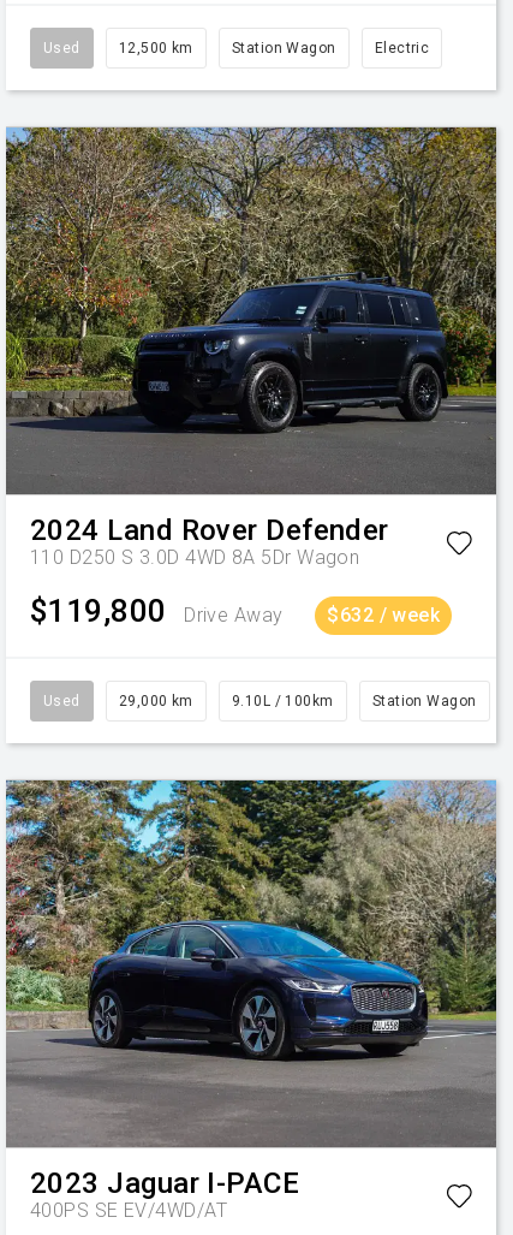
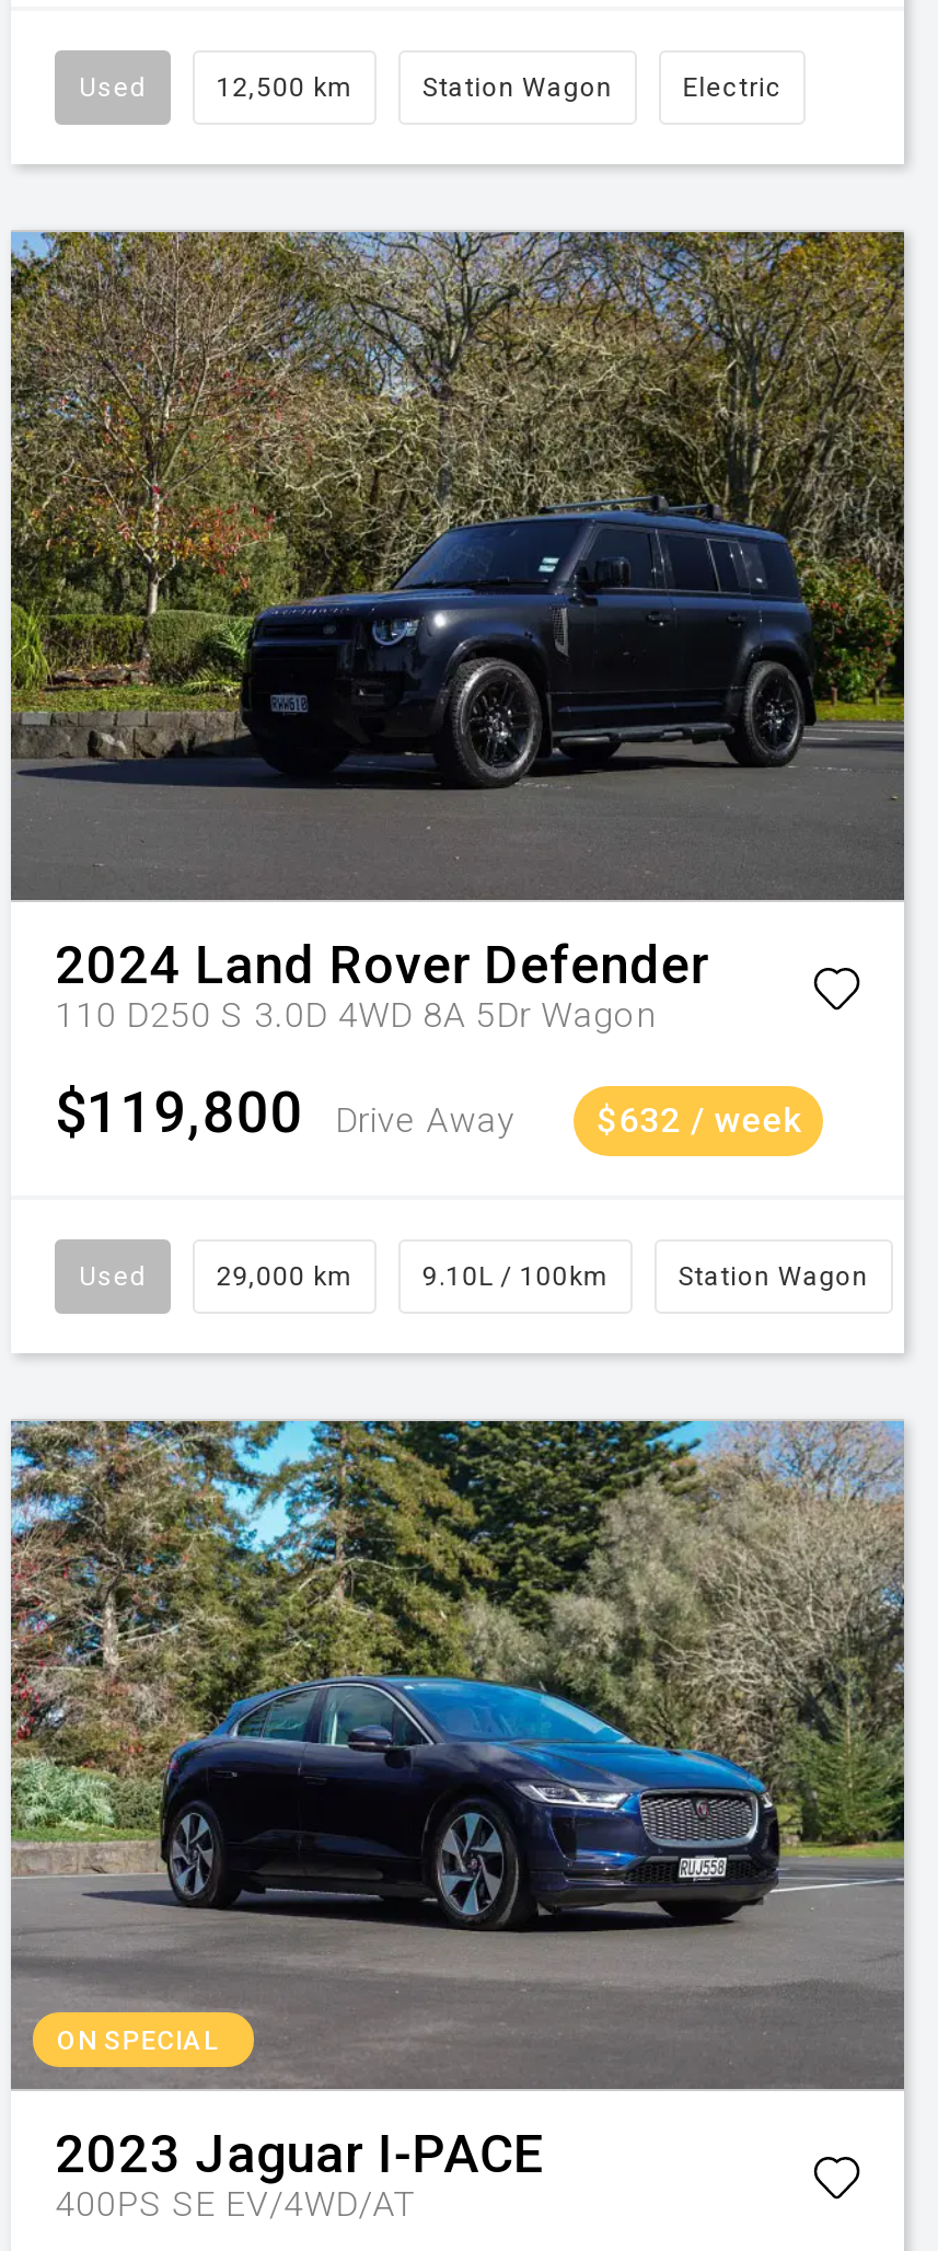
none -> [57,2026,218,2057] ON SPECIAL

